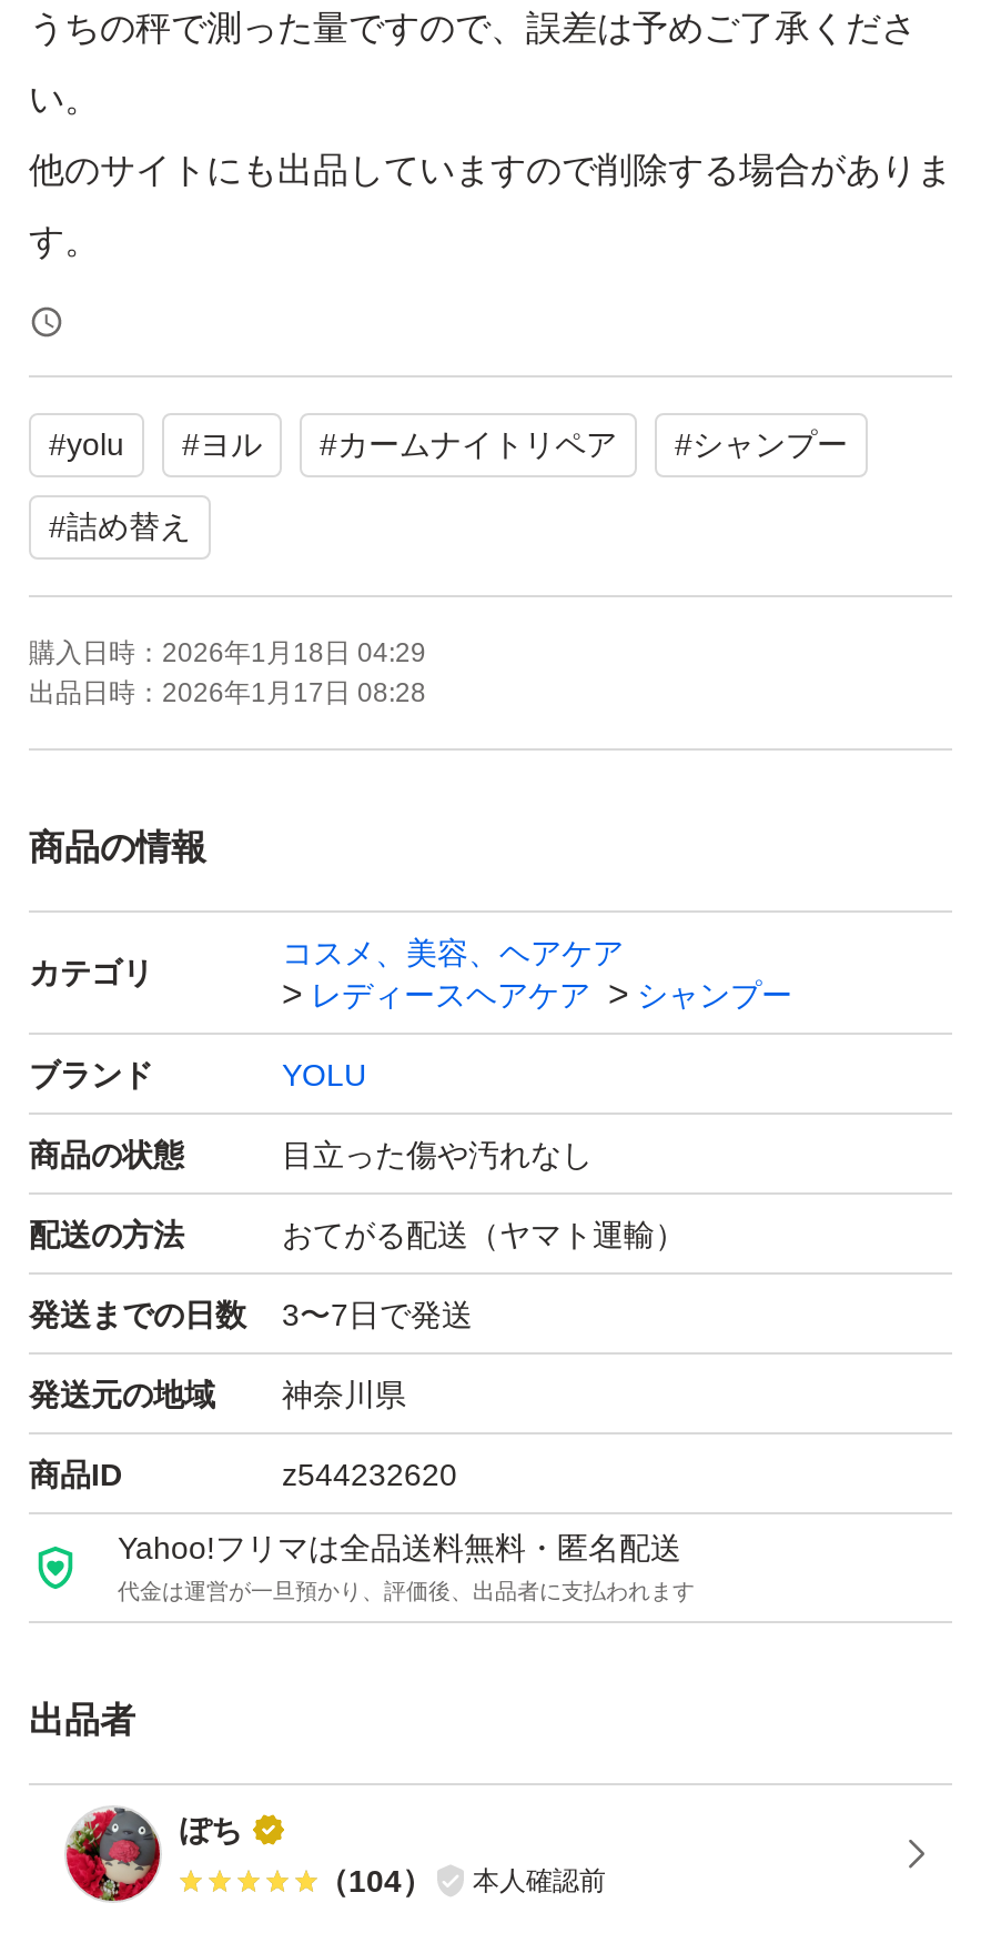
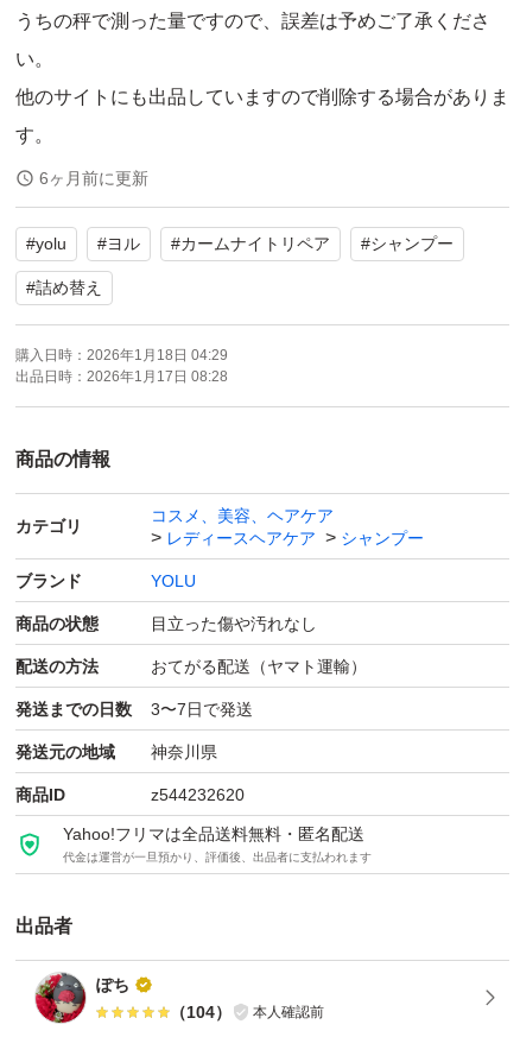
none -> [39,169,148,188] 6ヶ月前に更新

